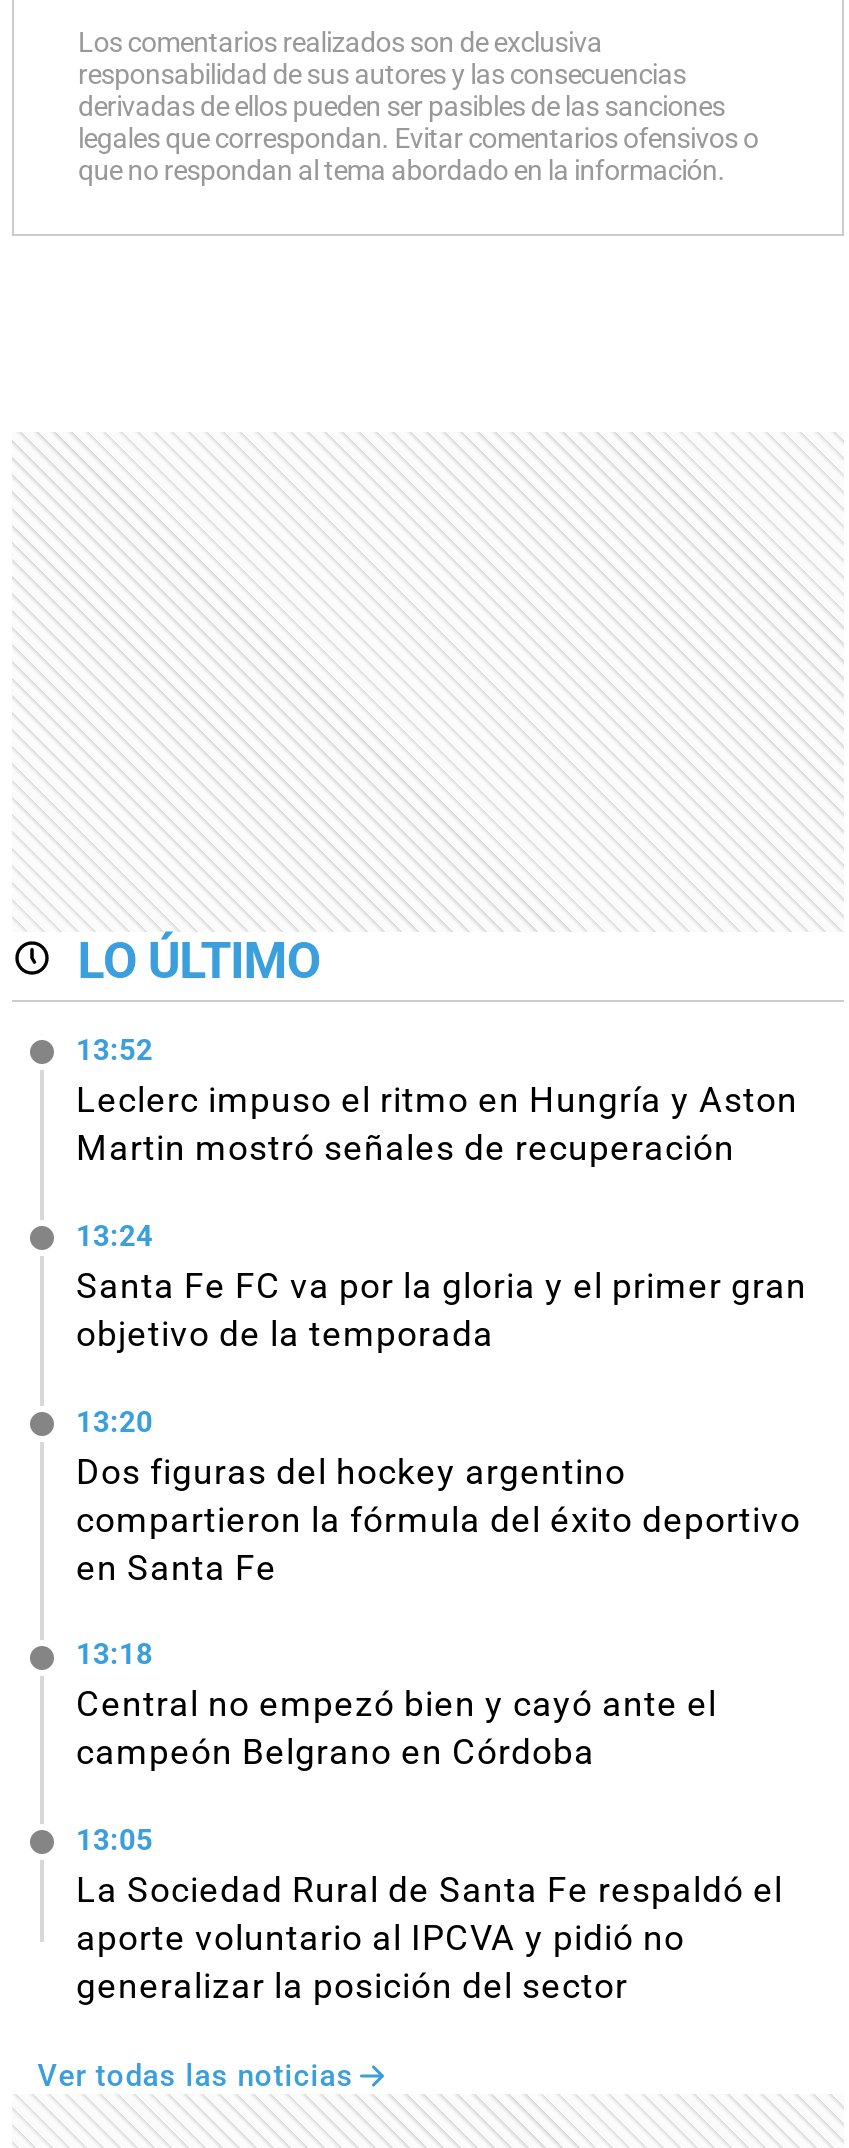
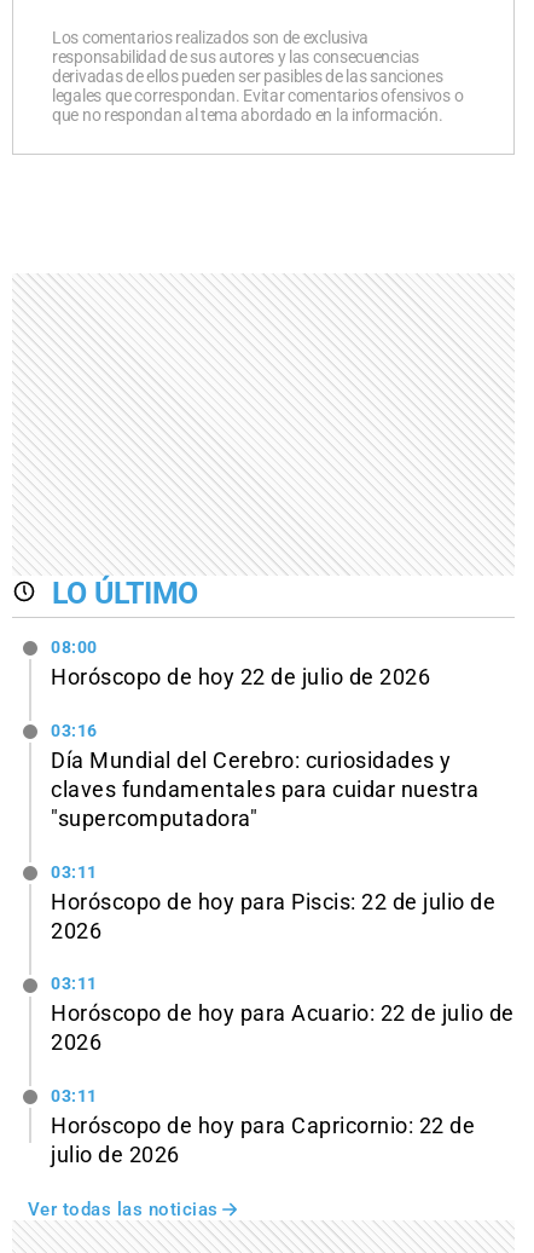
[76,1034,798,1168] 13:52 | Leclerc impuso el ritmo en Hungría y Aston | Martin mostró señales de recuperación -> [51,637,430,689] 08:00 | Horóscopo de hoy 22 de julio de 2026
[76,1220,807,1354] 13:24 | Santa Fe FC va por la gloria y el primer gran | objetivo de la temporada -> [51,721,478,831] 03:16 | Día Mundial del Cerebro: curiosidades y | claves fundamentales para cuidar nuestra | "supercomputadora"
[76,1405,801,1587] 13:20 | Dos figuras del hockey argentino | compartieron la fórmula del éxito deportivo | en Santa Fe -> [51,862,495,943] 03:11 | Horóscopo de hoy para Piscis: 22 de julio de | 2026
[76,1639,717,1773] 13:18 | Central no empezó bien y cayó ante el | campeón Belgrano en Córdoba -> [51,974,514,1055] 03:11 | Horóscopo de hoy para Acuario: 22 de julio de | 2026
[76,1824,783,2006] 13:05 | La Sociedad Rural de Santa Fe respaldó el | aporte voluntario al IPCVA y pidió no | generalizar la posición del sector -> [51,1086,475,1167] 03:11 | Horóscopo de hoy para Capricornio: 22 de | julio de 2026

